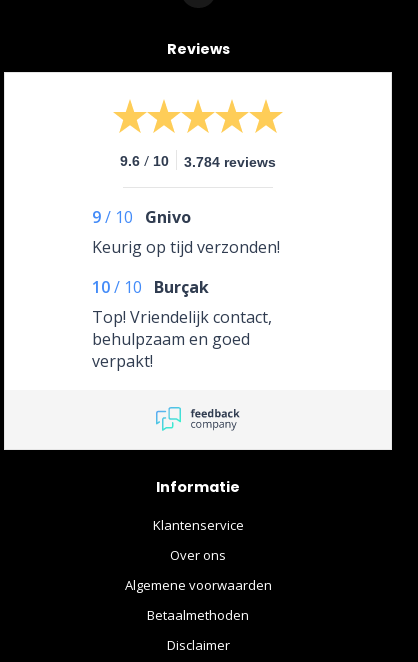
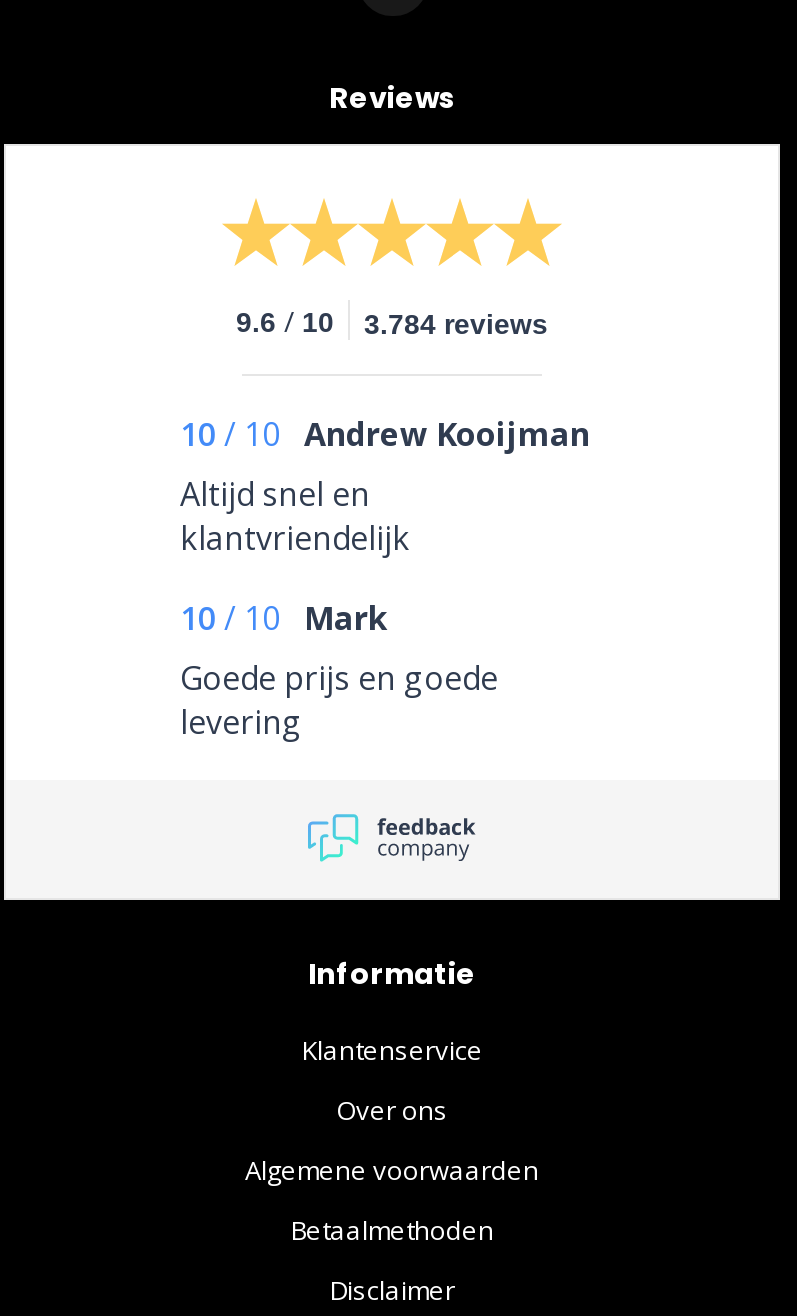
[92,206,280,258] 9 / 10 Gnivo | Keurig op tijd verzonden! -> [180,411,590,559] 10 / 10 Andrew Kooijman | Altijd snel en | klantvriendelijk
[92,276,272,372] 10 / 10 Burçak | Top! Vriendelijk contact, | behulpzaam en goed | verpakt! -> [180,595,498,743] 10 / 10 Mark | Goede prijs en goede | levering

